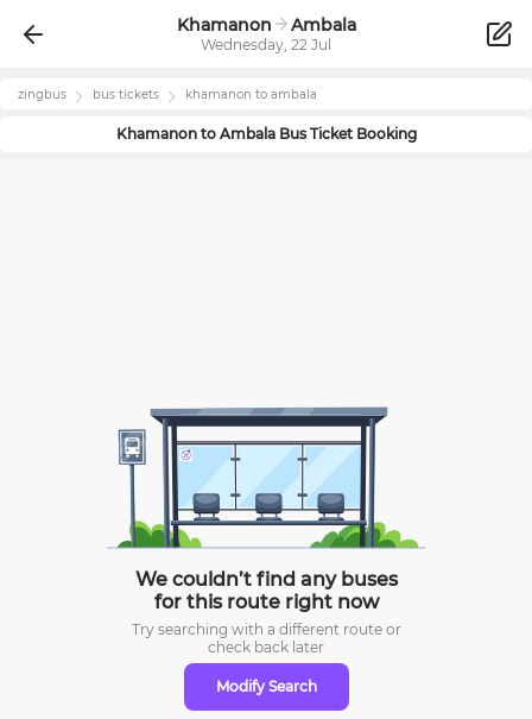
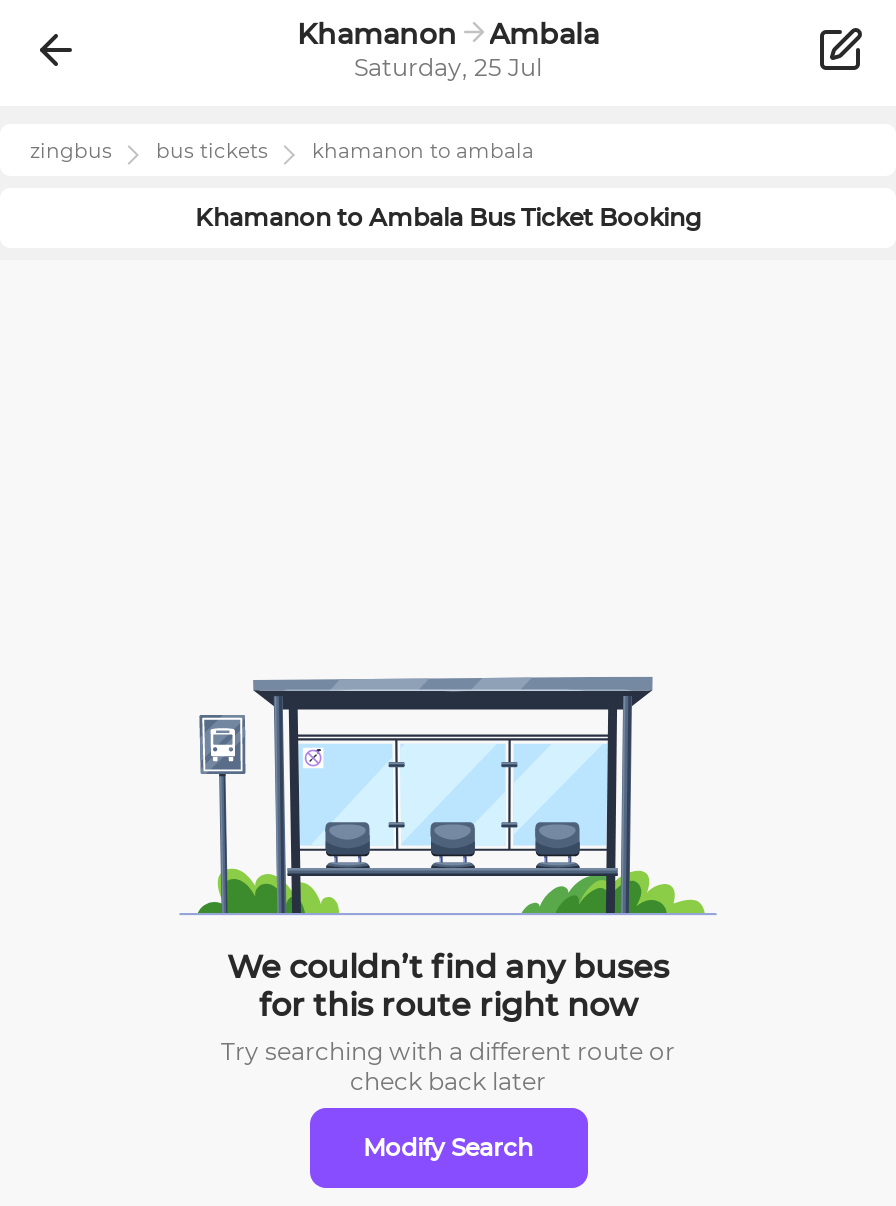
[201,36,331,53] Wednesday, 22 Jul -> [354,52,542,82] Saturday, 25 Jul

